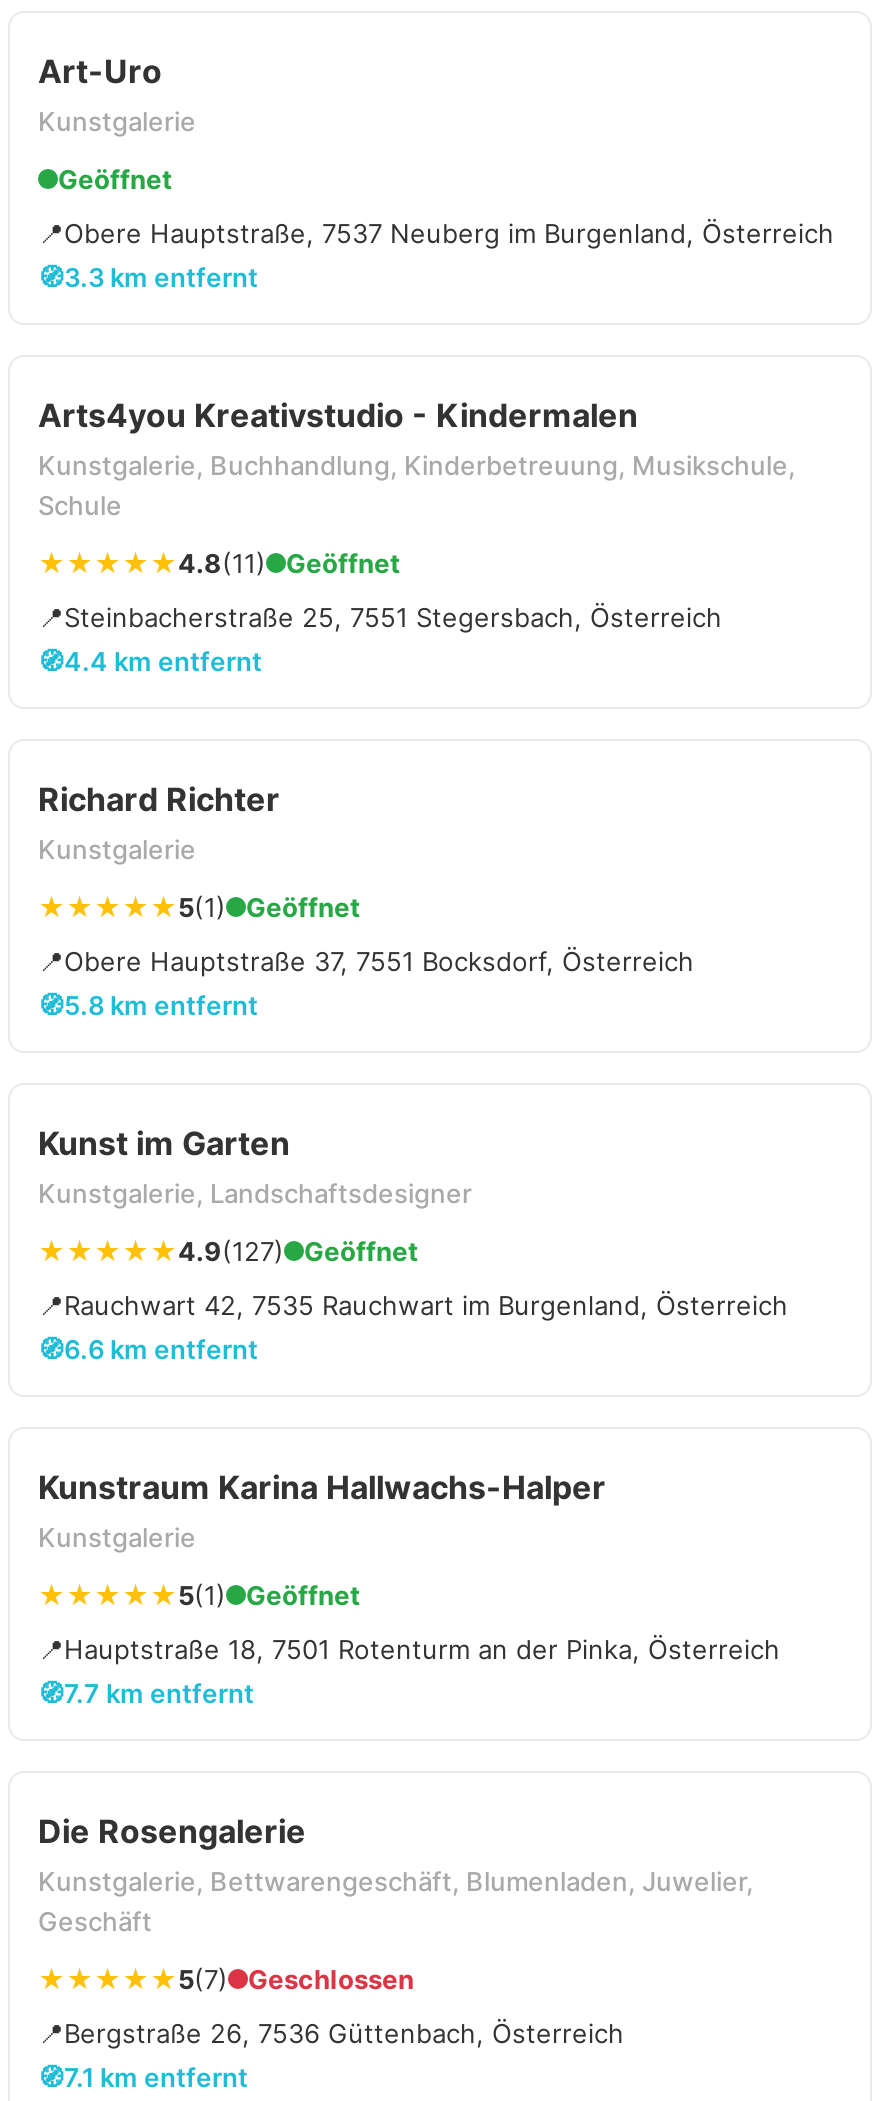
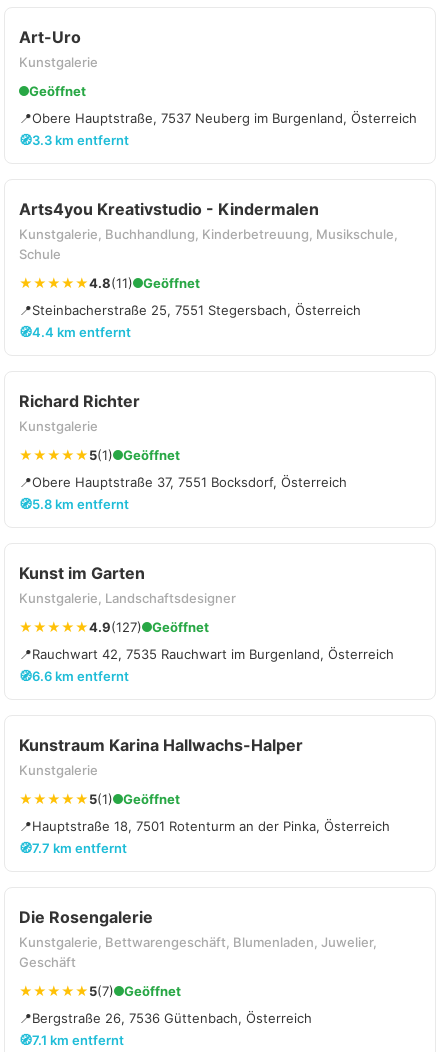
[248,1963,414,1995] Geschlossen -> [124,983,181,999] Geöffnet

